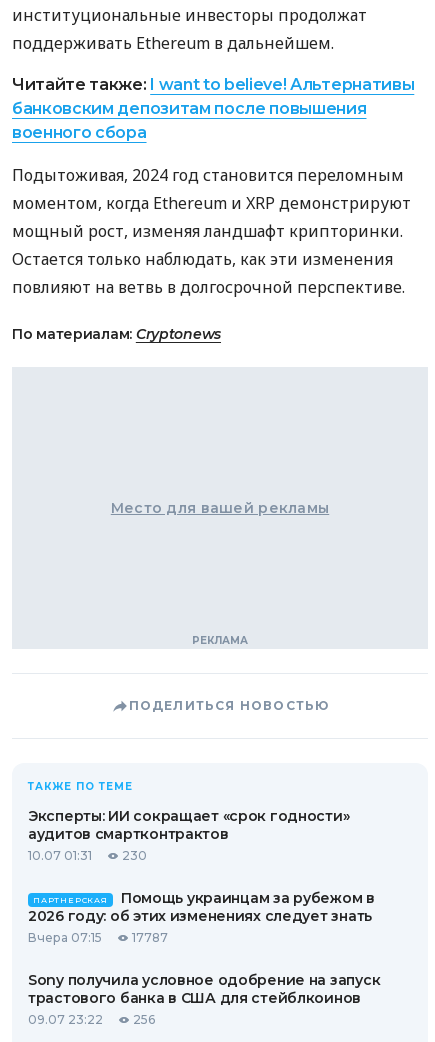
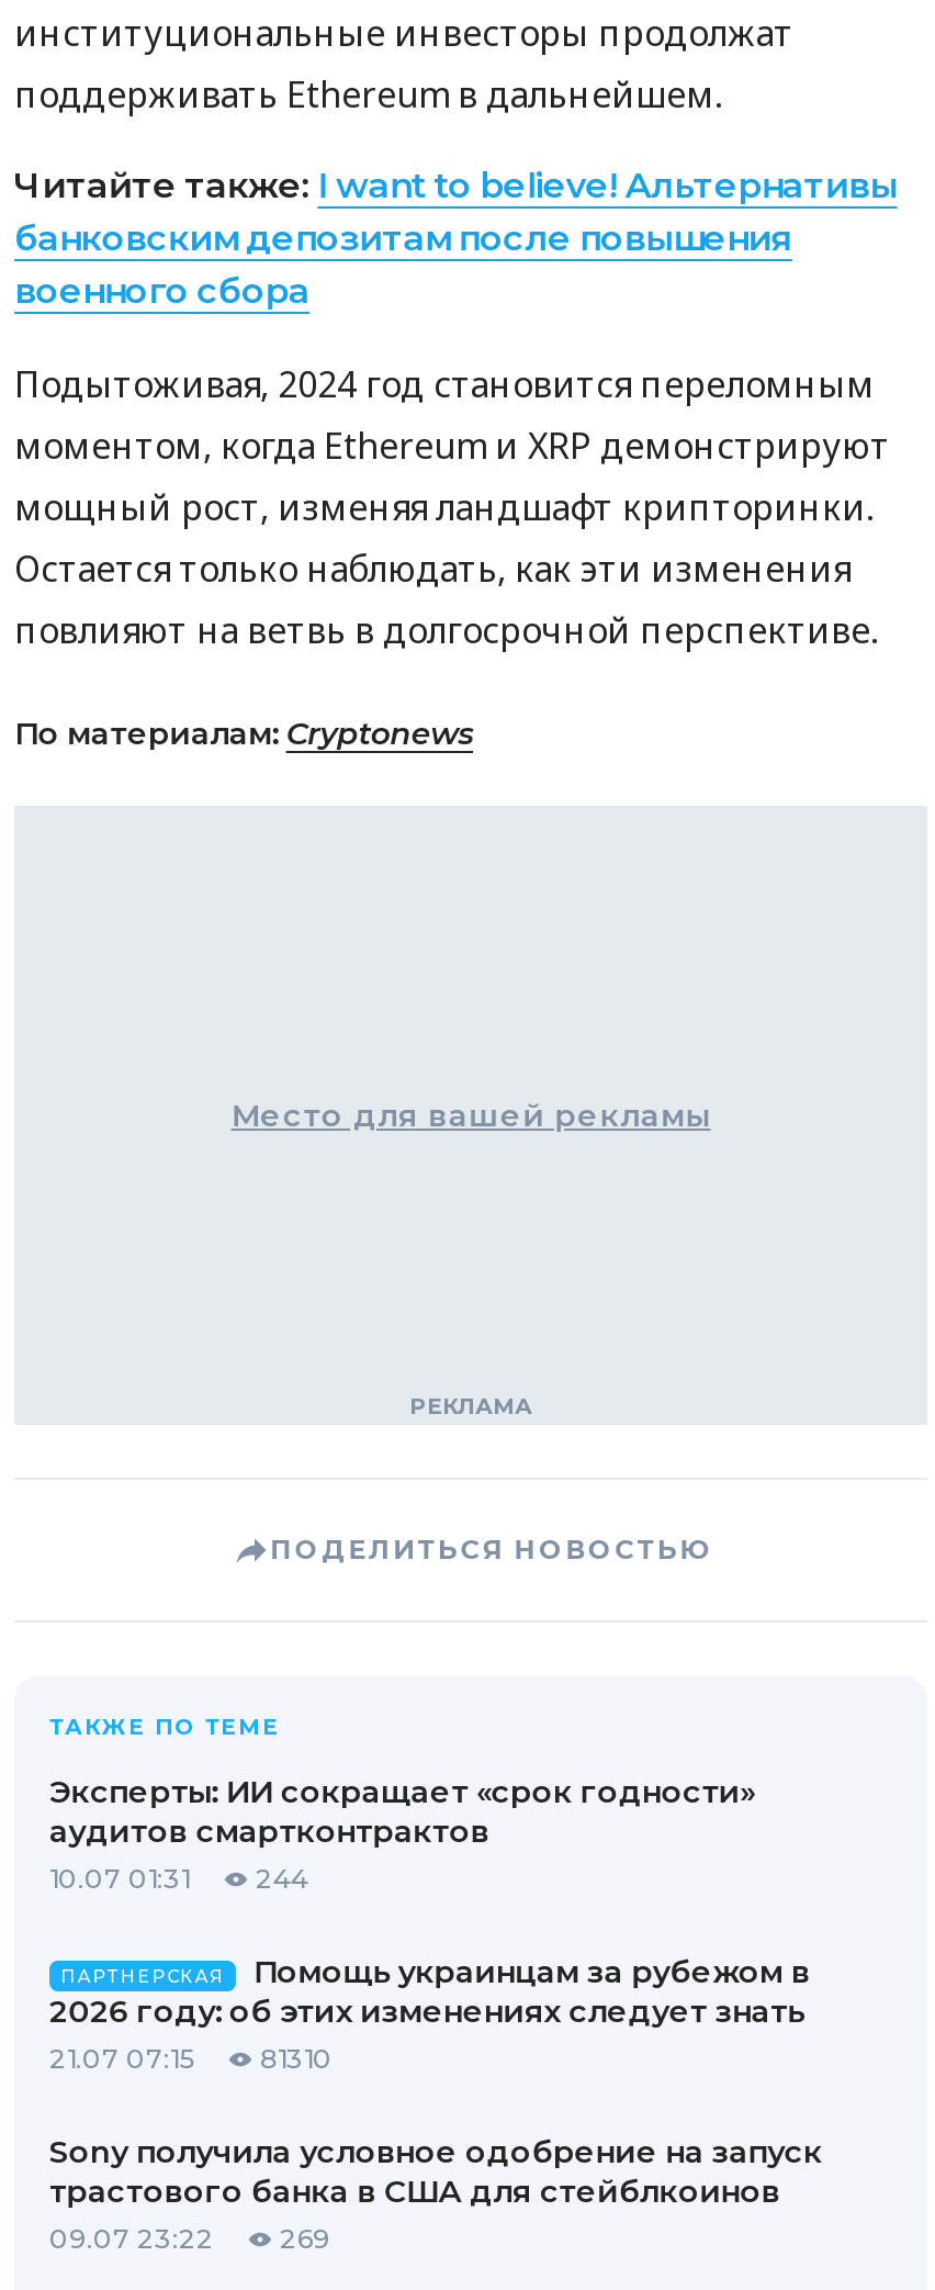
[28,848,147,863] 10.07 01:31 230 -> [49,1861,308,1894] 10.07 01:31 244
[28,930,168,945] Вчера 07:15 | 17787 -> [49,2041,333,2074] 21.07 07:15 | 81310
[28,1012,155,1027] 09.07 23:22 256 -> [49,2221,330,2254] 09.07 23:22 269

